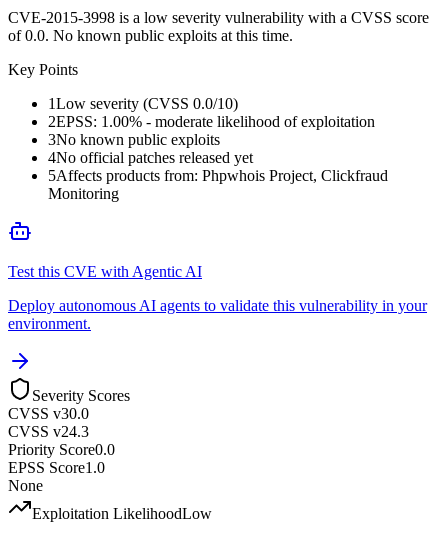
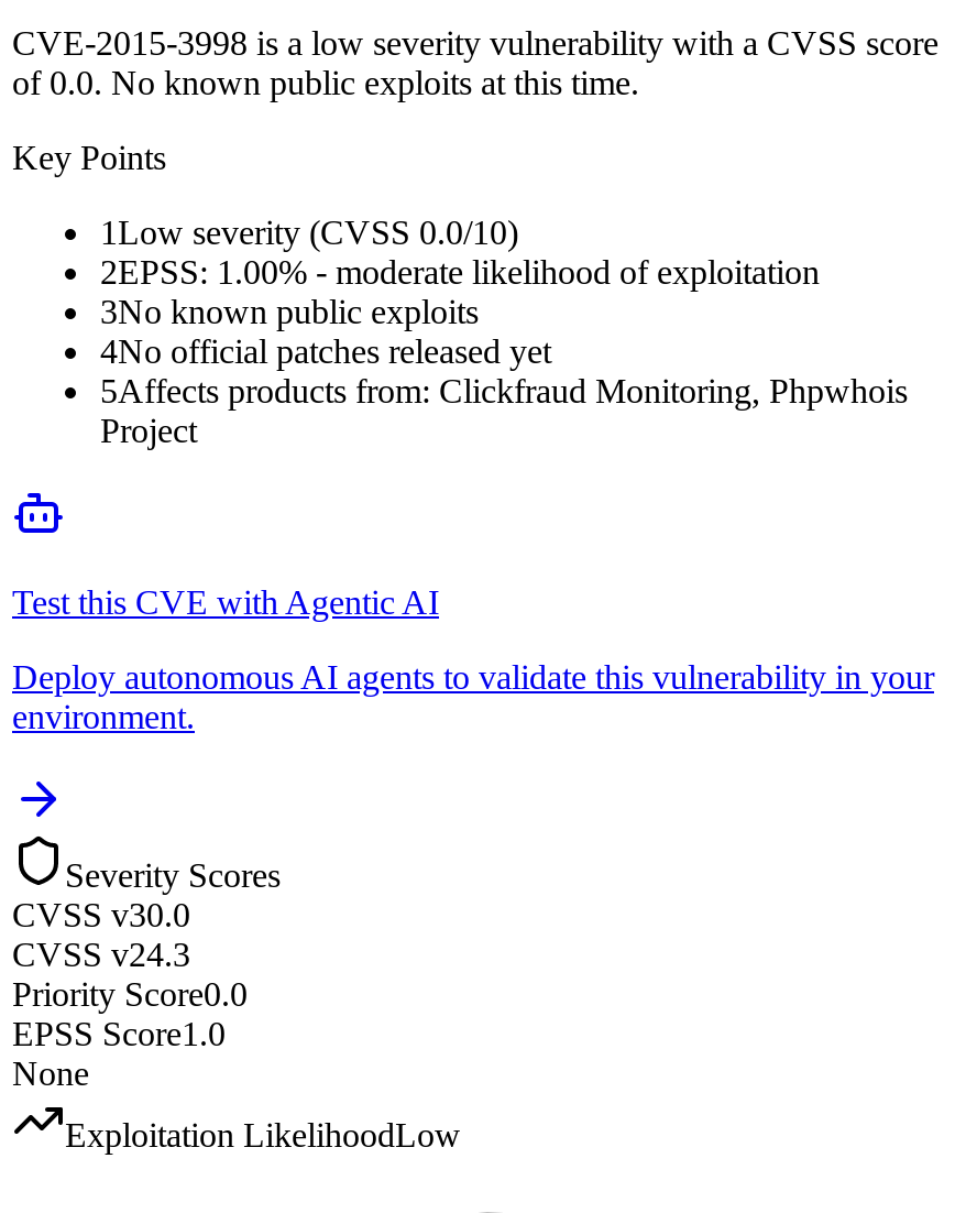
[48,167,388,202] 5Affects products from: Phpwhois Project, Clickfraud | Monitoring -> [100,372,908,449] 5Affects products from: Clickfraud Monitoring, Phpwhois | Project

